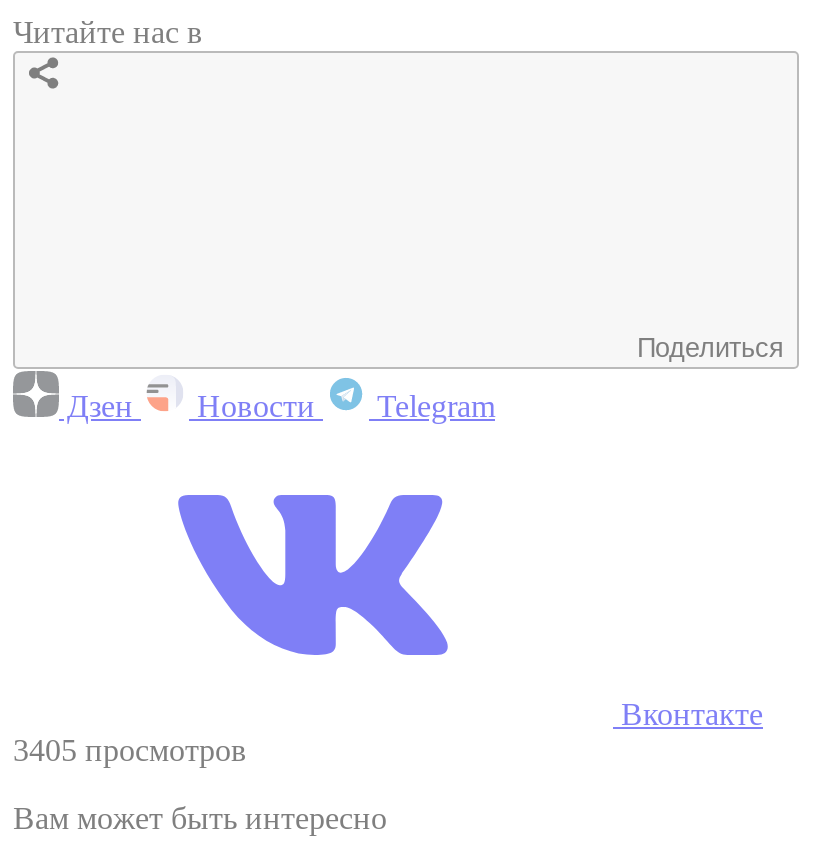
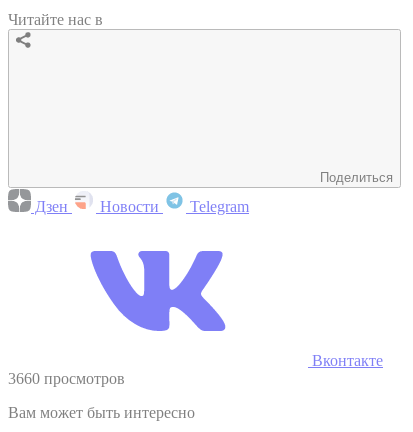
[13,732,247,766] 3405 просмотров -> [8,370,125,387] 3660 просмотров

